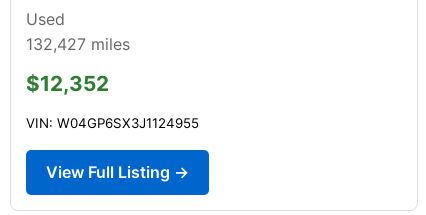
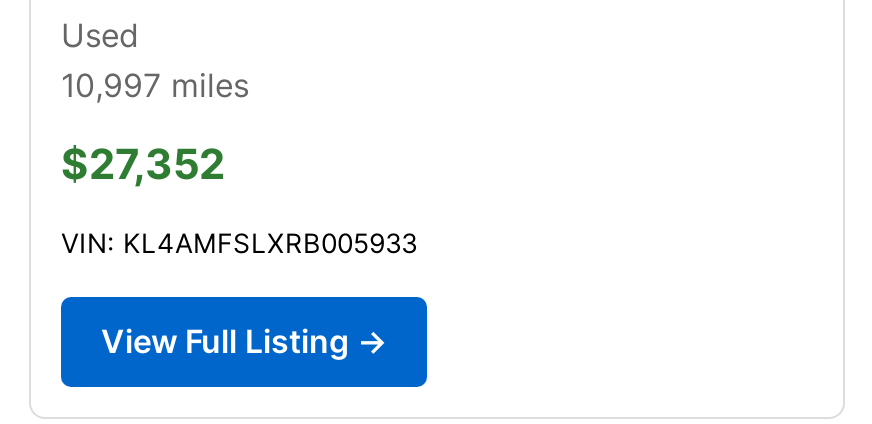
[26,34,130,54] 132,427 miles -> [61,65,249,105] 10,997 miles
[26,71,109,96] $12,352 -> [61,139,225,189] $27,352
[26,115,199,131] VIN: W04GP6SX3J1124955 -> [61,227,417,259] VIN: KL4AMFSLXRB005933

